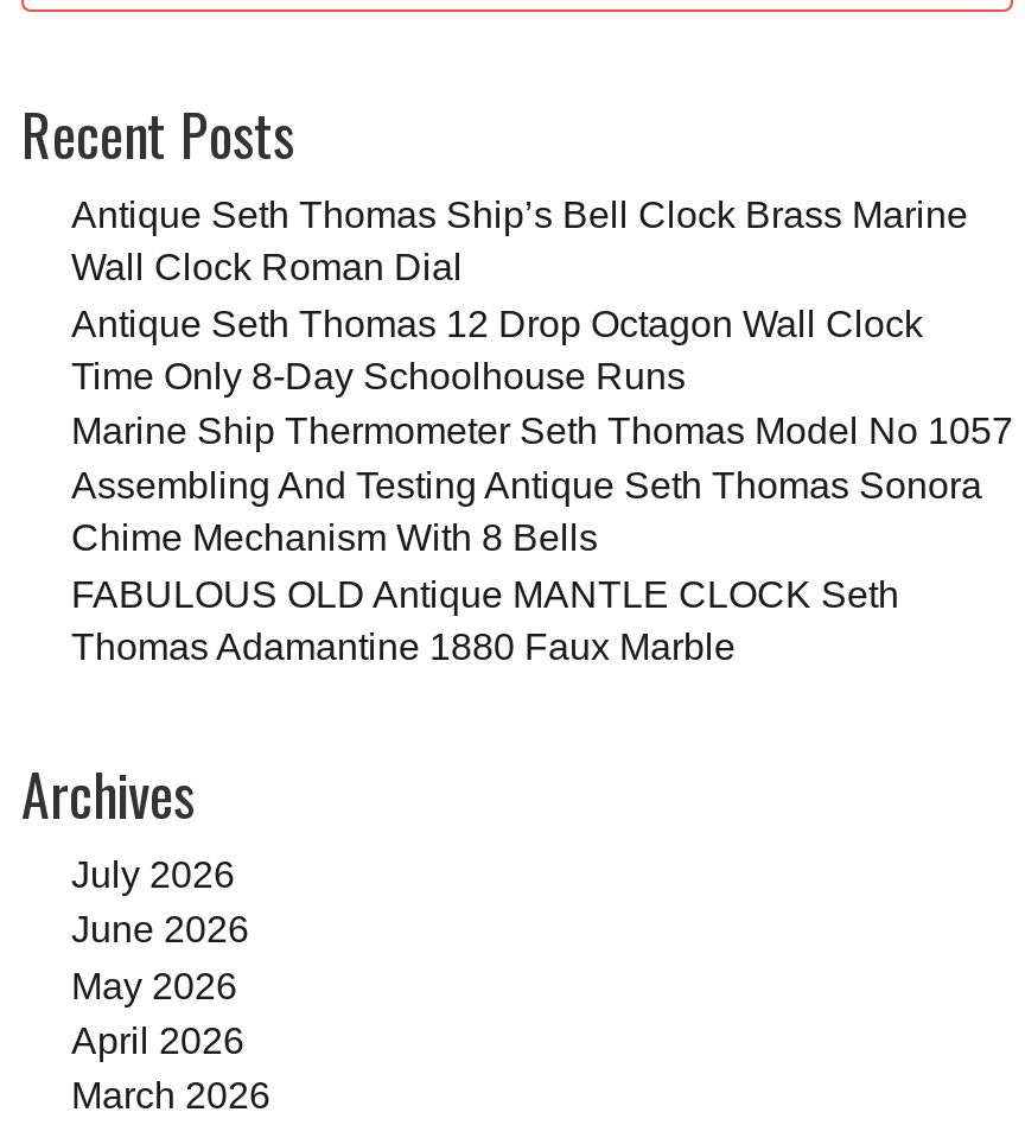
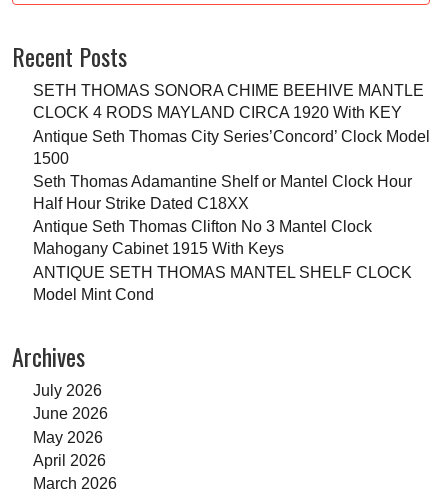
[71,193,1013,666] Antique Seth Thomas Ship’s Bell Clock Brass Marine | Wall Clock Roman Dial | Antique Seth Thomas 12 Drop Octagon Wall Clock | Time Only 8-Day Schoolhouse Runs | Marine Ship Thermometer Seth Thomas Model No 1057 | Assembling And Testing Antique Seth Thomas Sonora | Chime Mechanism With 8 Bells | FABULOUS OLD Antique MANTLE CLOCK Seth | Thomas Adamantine 1880 Faux Marble -> [33,81,430,303] SETH THOMAS SONORA CHIME BEEHIVE MANTLE | CLOCK 4 RODS MAYLAND CIRCA 1920 With KEY | Antique Seth Thomas City Series’Concord’ Clock Model | 1500 | Seth Thomas Adamantine Shelf or Mantel Clock Hour | Half Hour Strike Dated C18XX | Antique Seth Thomas Clifton No 3 Mantel Clock | Mahogany Cabinet 1915 With Keys | ANTIQUE SETH THOMAS MANTEL SHELF CLOCK | Model Mint Cond

